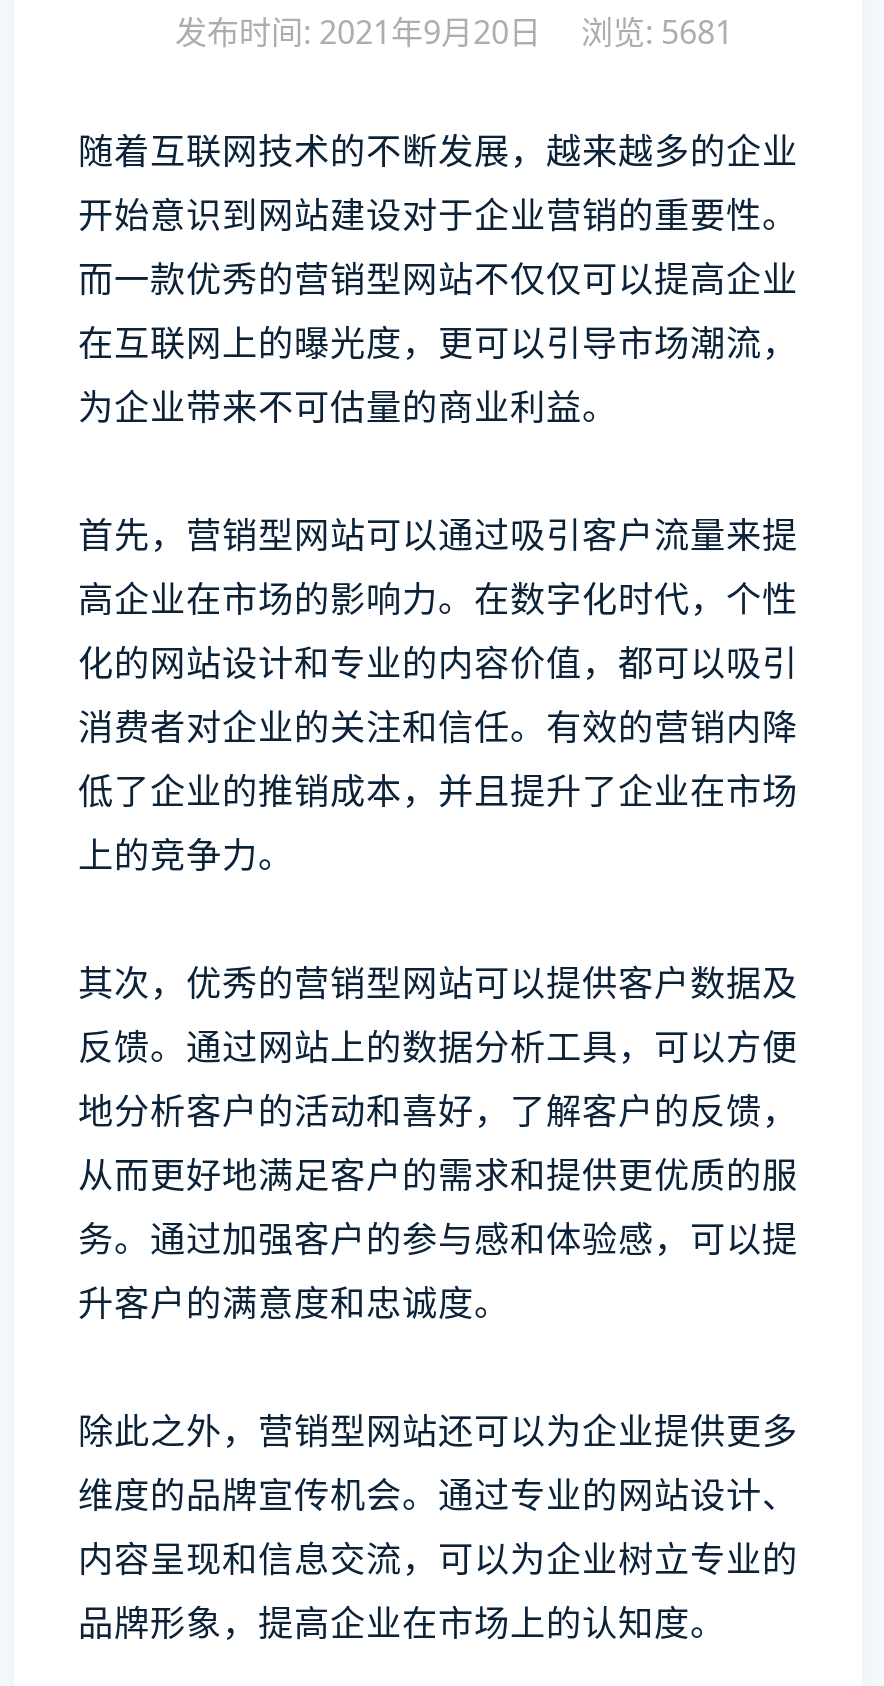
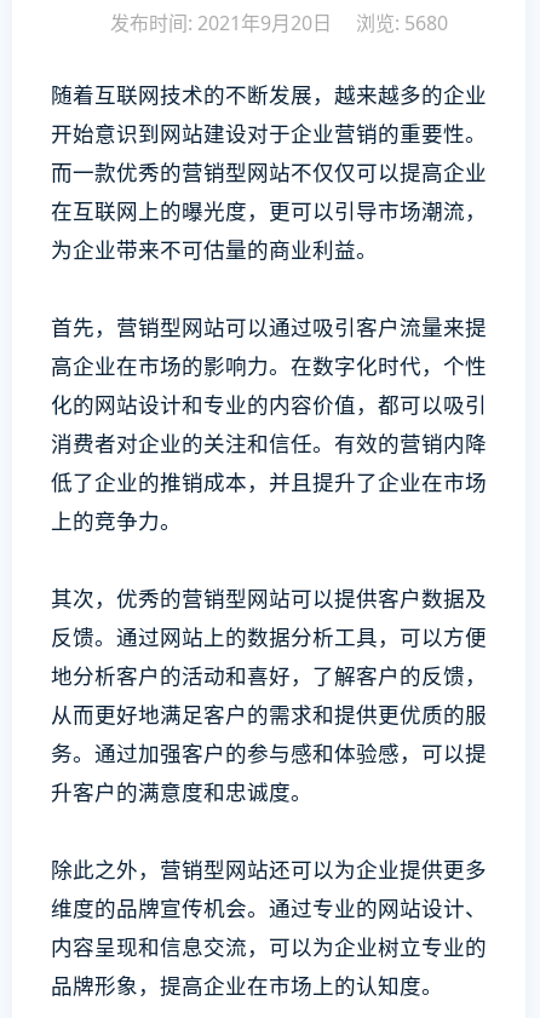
[175,10,733,54] 发布时间: 2021年9月20日 浏览: 5681 -> [110,10,447,36] 发布时间: 2021年9月20日 浏览: 5680

